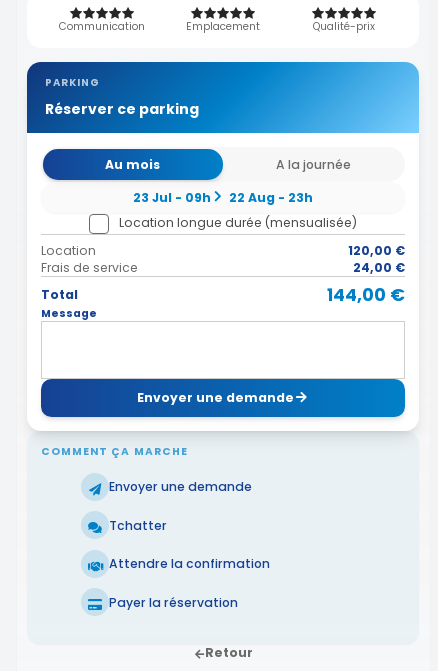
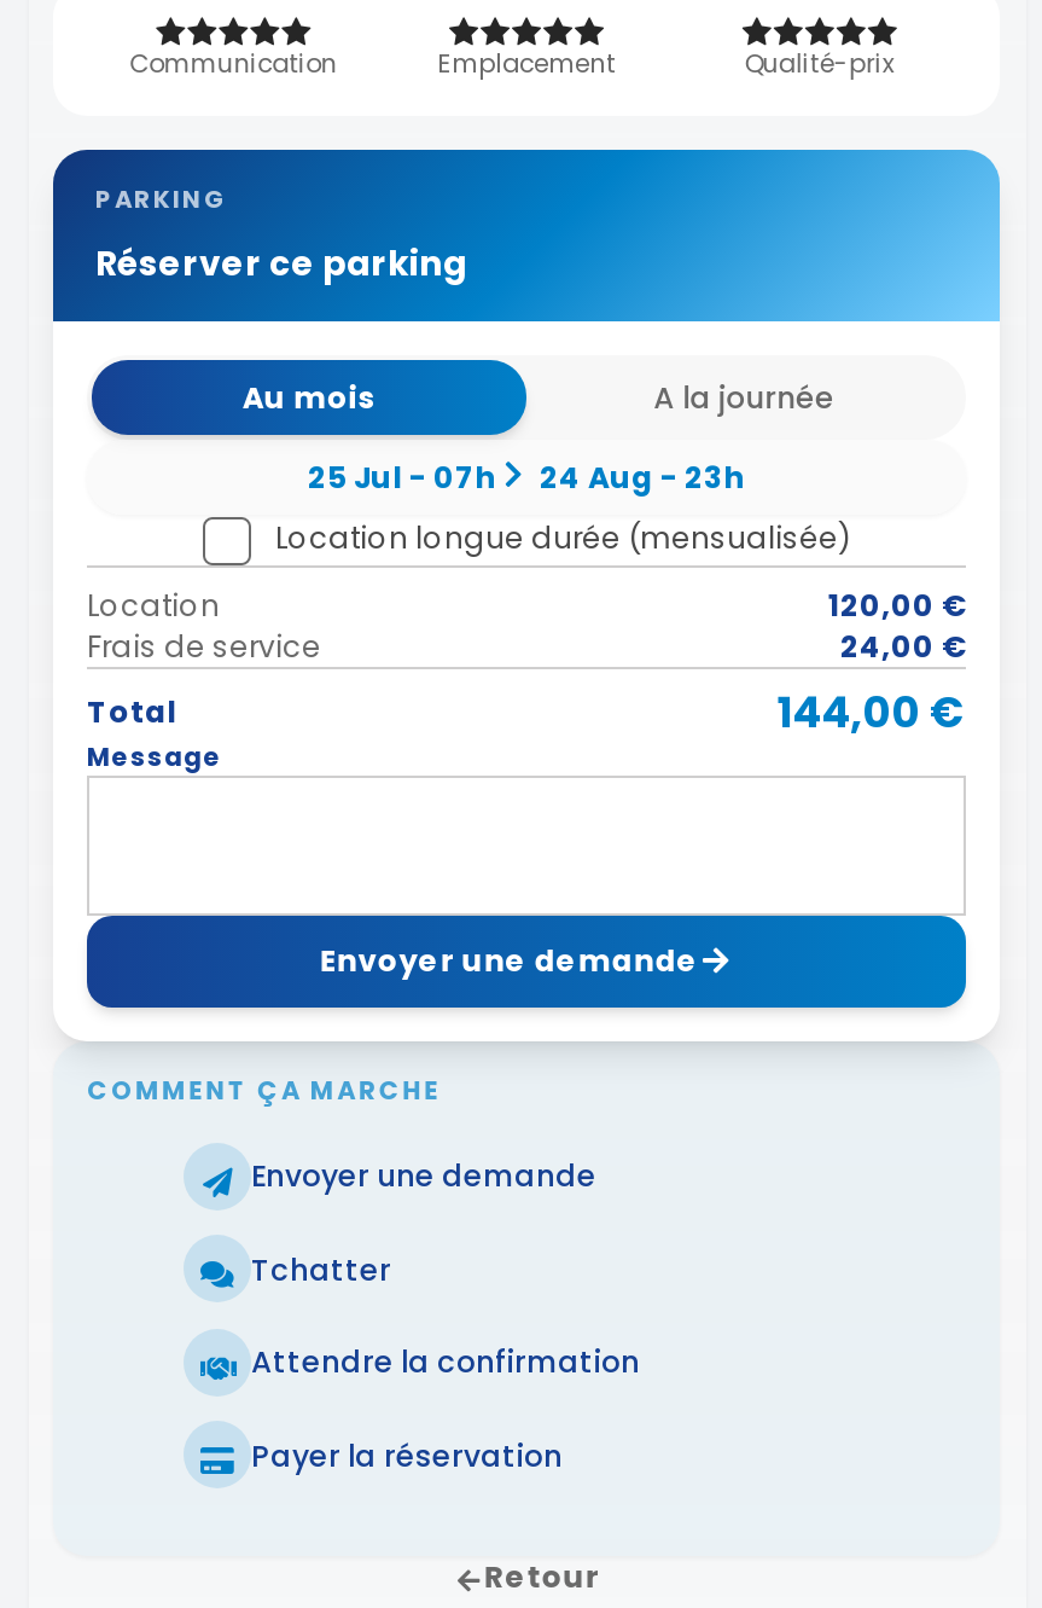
[133,189,211,206] 23 Jul - 09h -> [308,456,496,498] 25 Jul - 07h
[229,189,313,206] 22 Aug - 23h -> [540,456,745,498] 24 Aug - 23h

